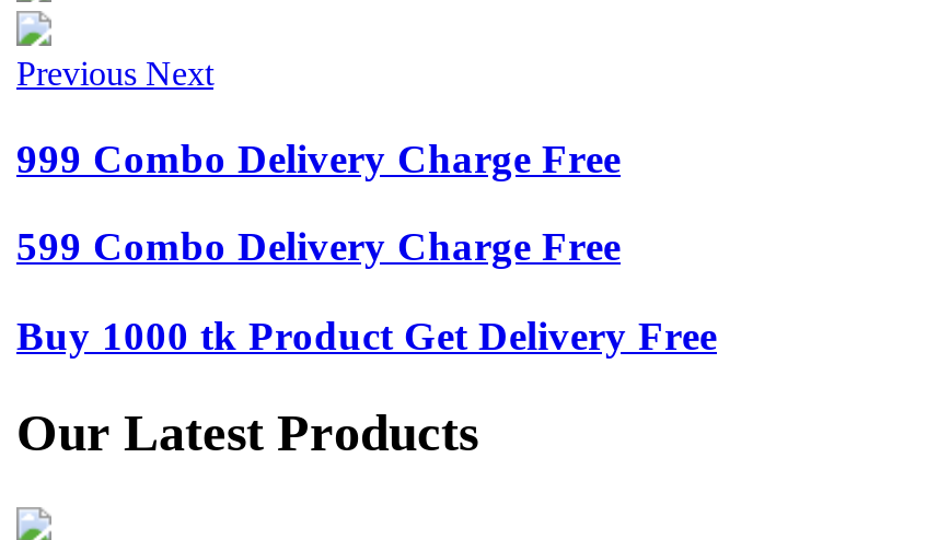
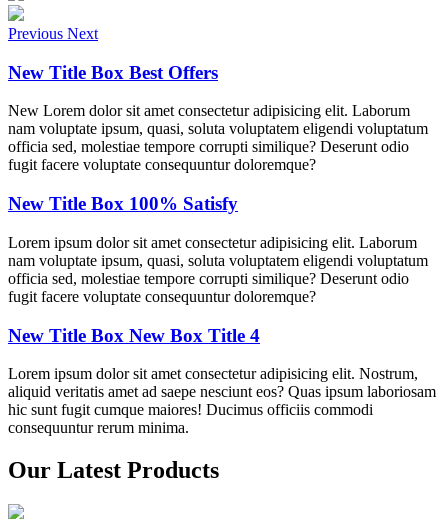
[16,135,717,359] 999 Combo Delivery Charge Free | 599 Combo Delivery Charge Free | Buy 1000 tk Product Get Delivery Free -> [8,62,436,436] New Title Box Best Offers | New Lorem dolor sit amet consectetur adipisicing elit. Laborum | nam voluptate ipsum, quasi, soluta voluptatem eligendi voluptatum | officia sed, molestiae tempore corrupti similique? Deserunt odio | fugit facere voluptate consequuntur doloremque? | New Title Box 100% Satisfy | Lorem ipsum dolor sit amet consectetur adipisicing elit. Laborum | nam voluptate ipsum, quasi, soluta voluptatem eligendi voluptatum | officia sed, molestiae tempore corrupti similique? Deserunt odio | fugit facere voluptate consequuntur doloremque? | New Title Box New Box Title 4 | Lorem ipsum dolor sit amet consectetur adipisicing elit. Nostrum, | aliquid veritatis amet ad saepe nesciunt eos? Quas ipsum laboriosam | hic sunt fugit cumque maiores! Ducimus officiis commodi | consequuntur rerum minima.

